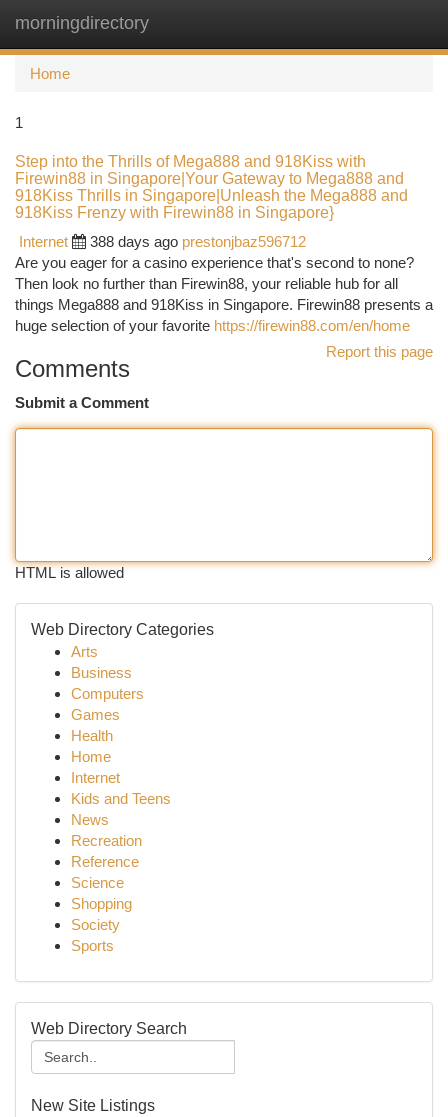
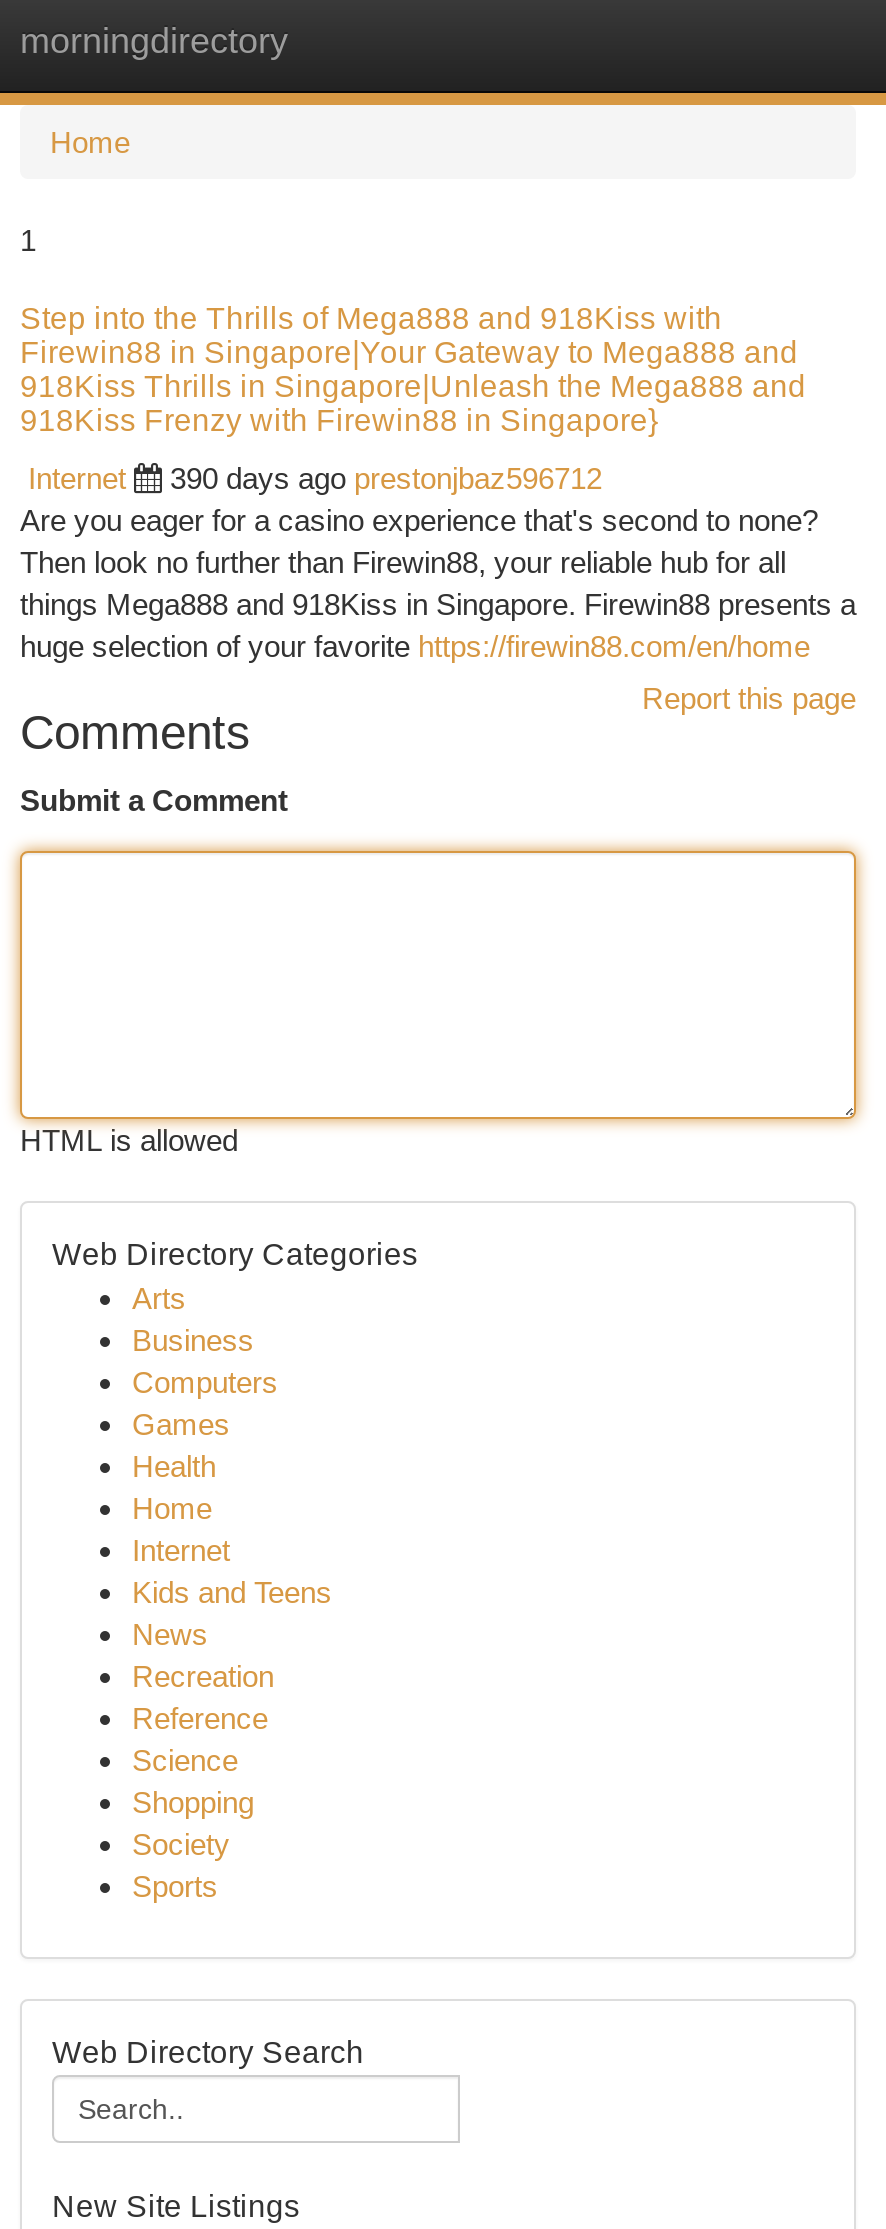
[90,233,306,250] 388 days ago prestonjbaz596712 -> [170,461,602,495] 390 days ago prestonjbaz596712

